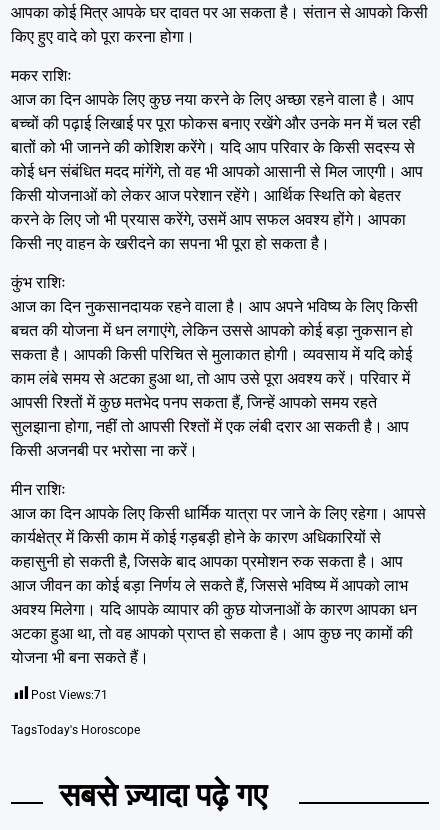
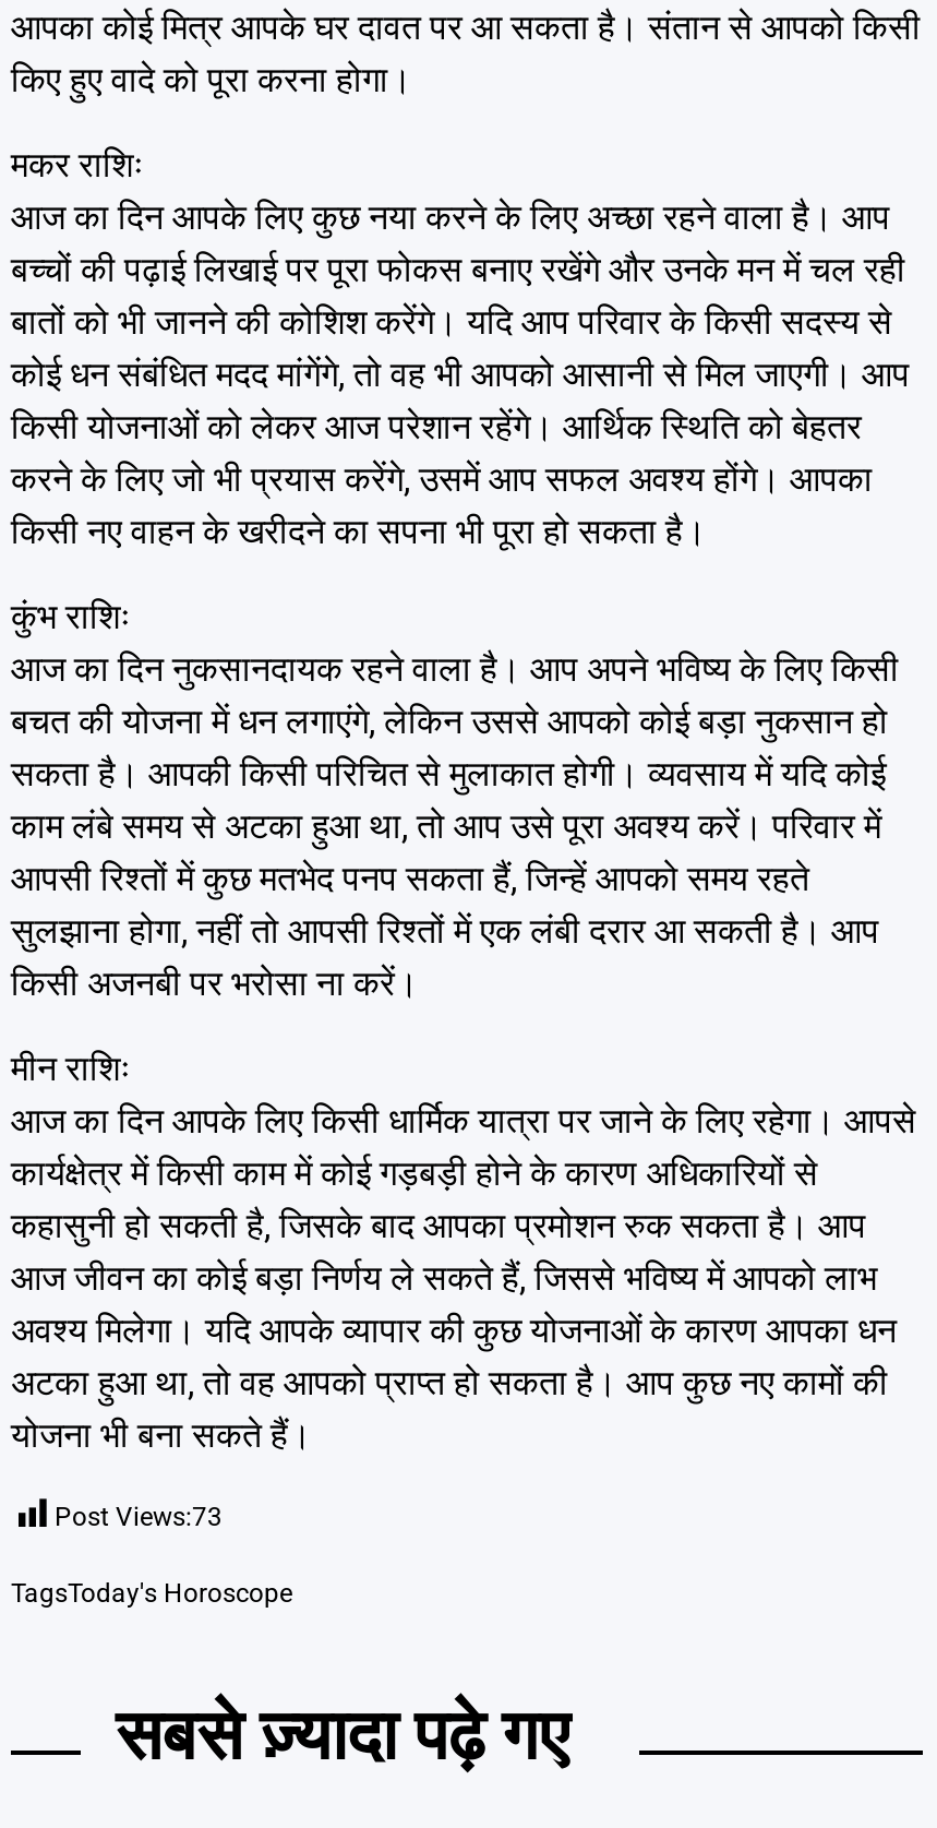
[31,688,108,702] Post Views:71 -> [55,1501,223,1532] Post Views:73

